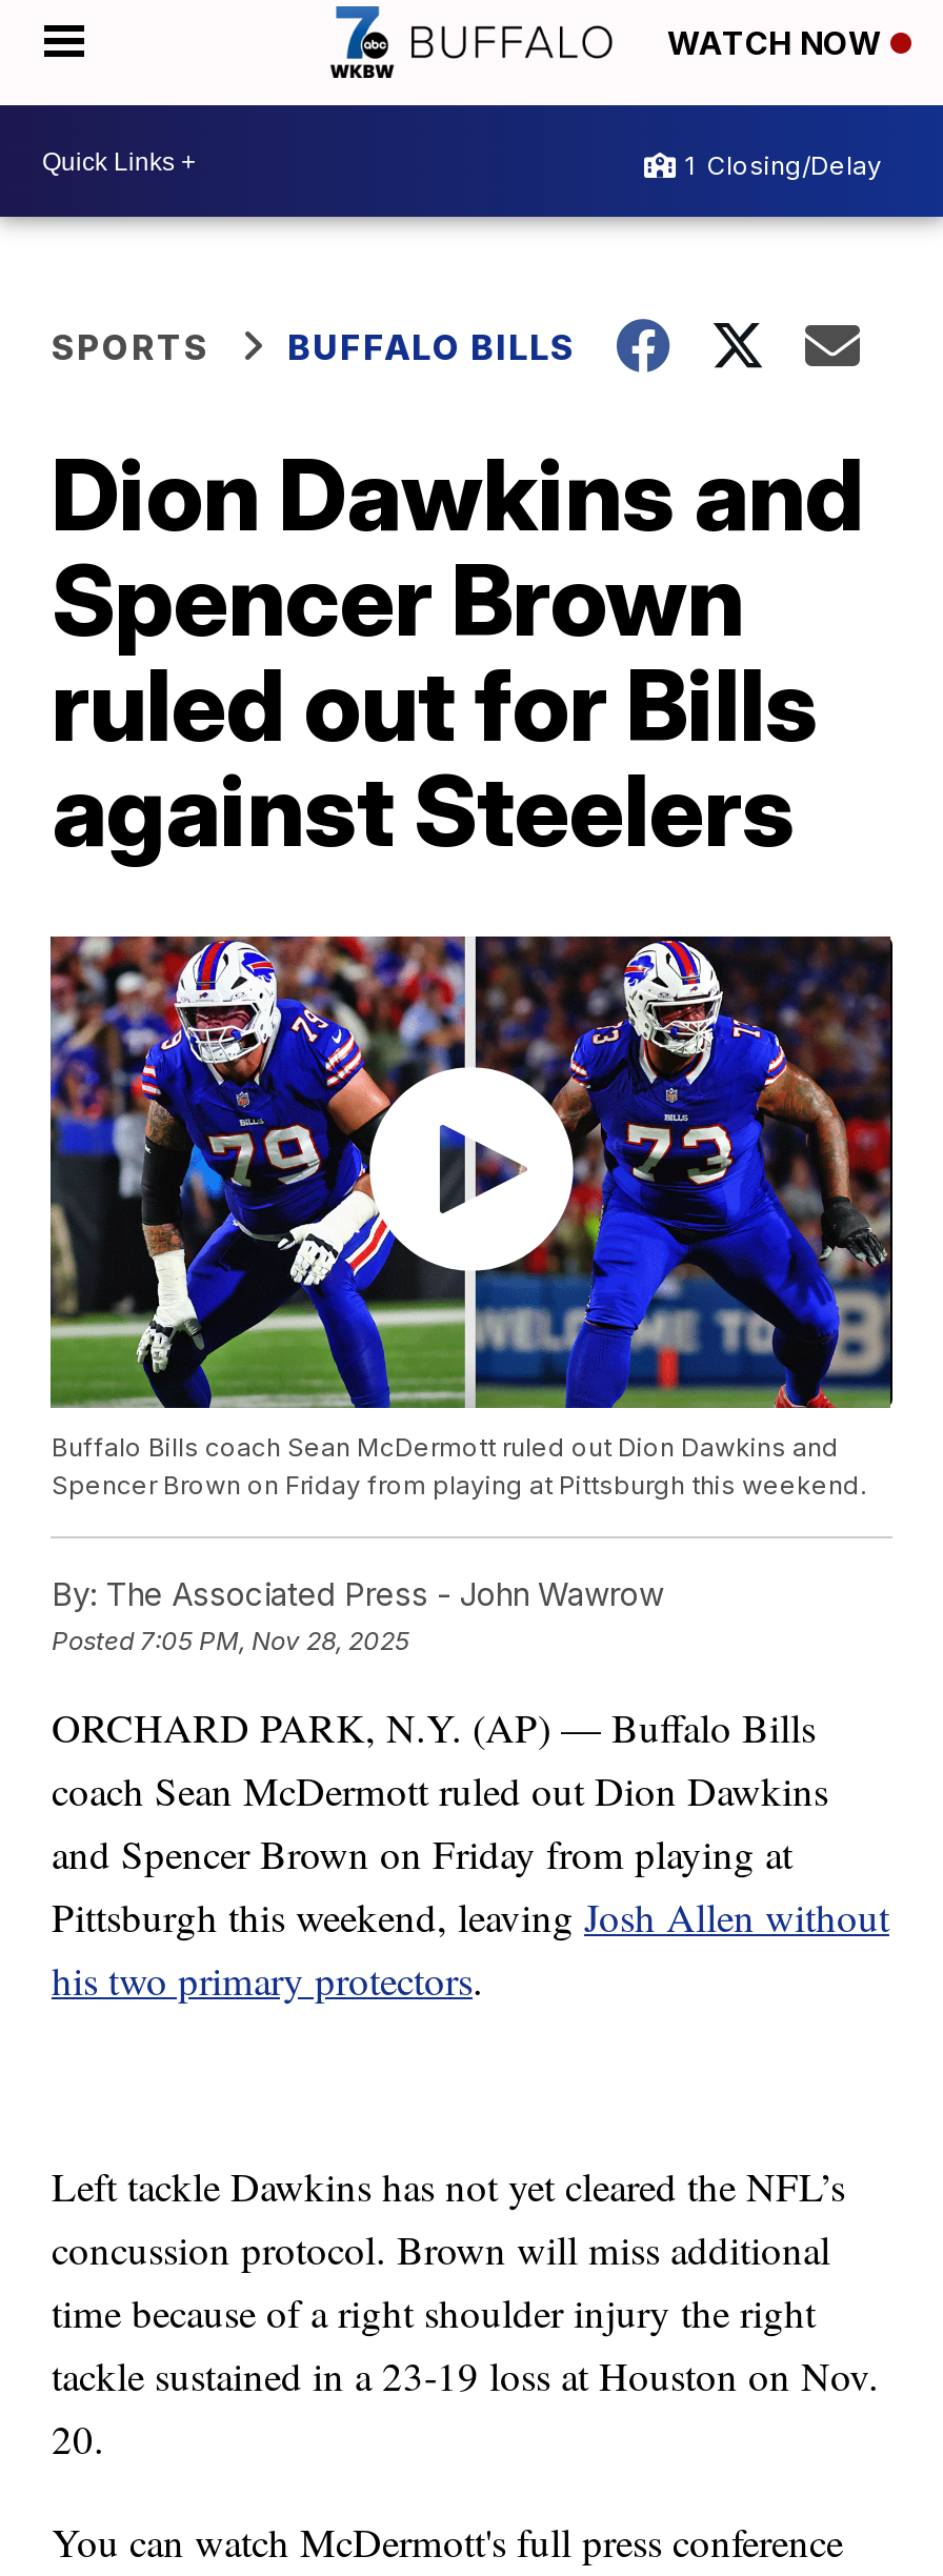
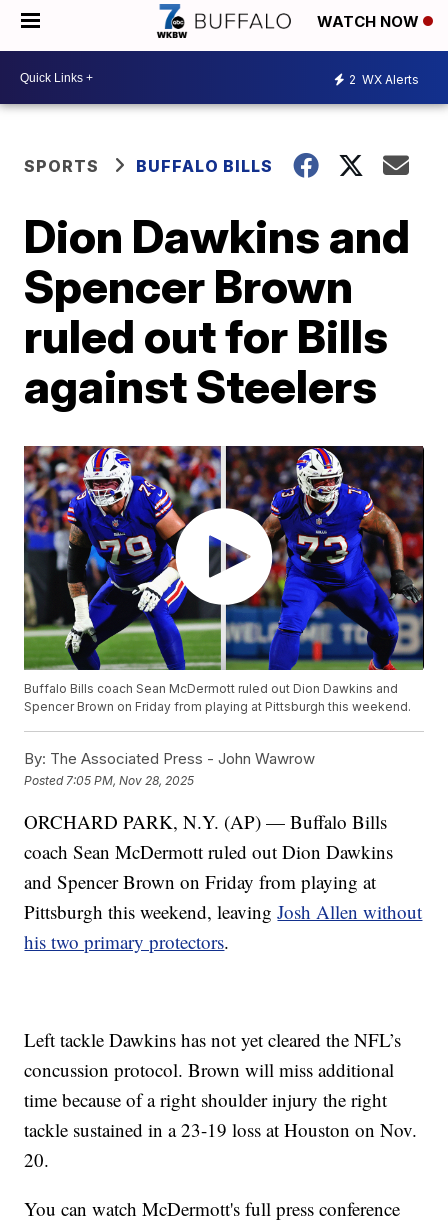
[684,148,882,180] 1 Closing/Delay -> [349,71,419,86] 2 WX Alerts

